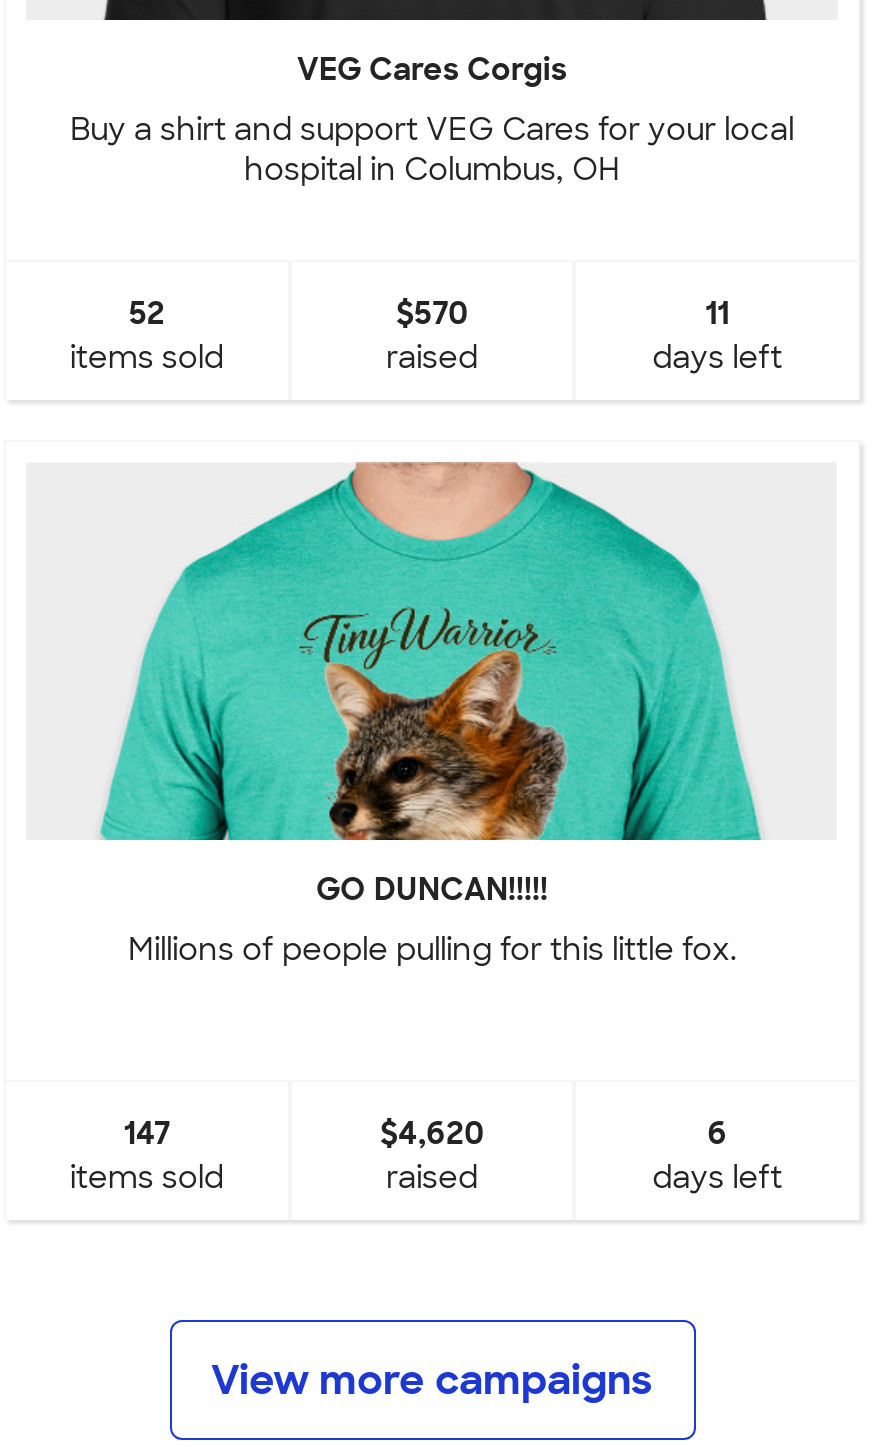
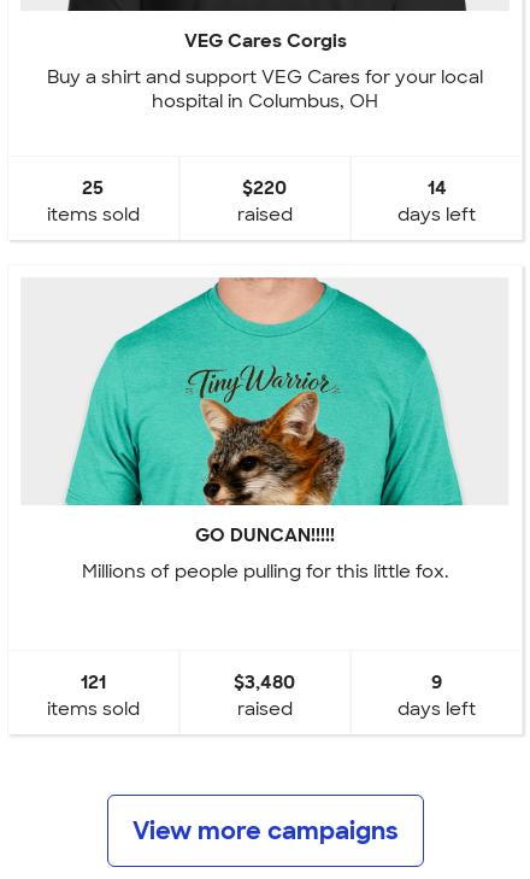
[129,293,165,333] 52 -> [82,177,104,201] 25
[396,293,468,333] $570 -> [243,177,287,201] $220
[705,293,729,333] 11 -> [427,177,446,201] 14
[124,1113,170,1153] 147 -> [80,671,106,695] 121
[380,1113,484,1153] $4,620 -> [234,671,296,695] $3,480
[707,1113,727,1153] 6 -> [431,671,442,695] 9

